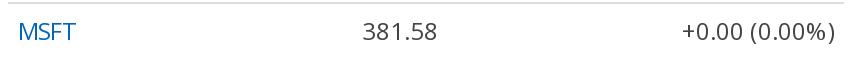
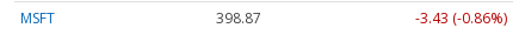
[362,13,438,47] 381.58 -> [216,8,261,27] 398.87
[682,13,834,47] +0.00 (0.00%) -> [415,8,507,27] -3.43 (-0.86%)

